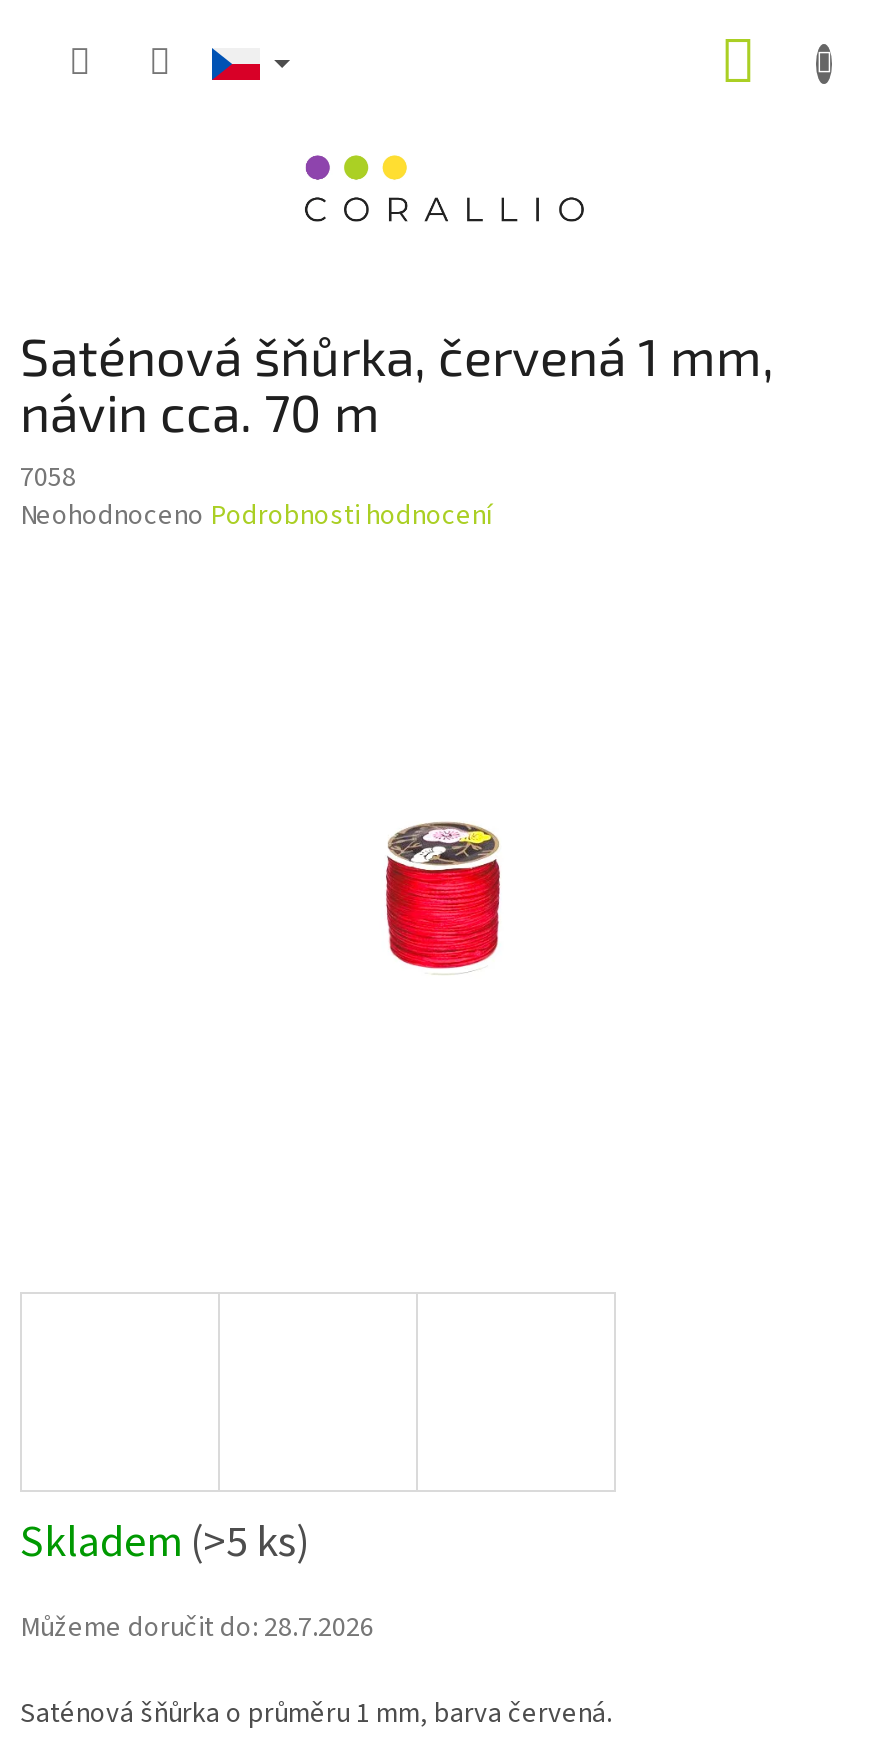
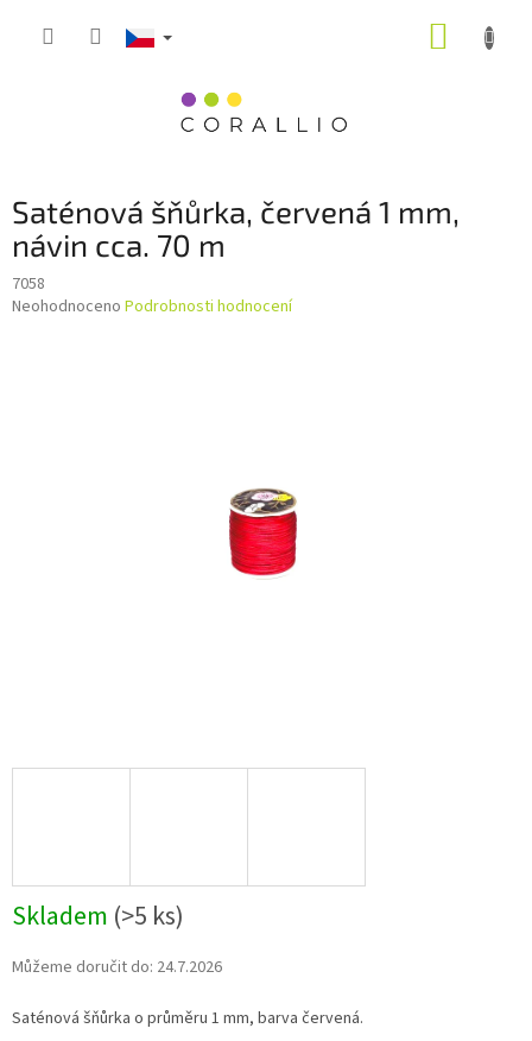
[20,1609,374,1649] Můžeme doručit do: 28.7.2026 -> [12,956,222,980] Můžeme doručit do: 24.7.2026

